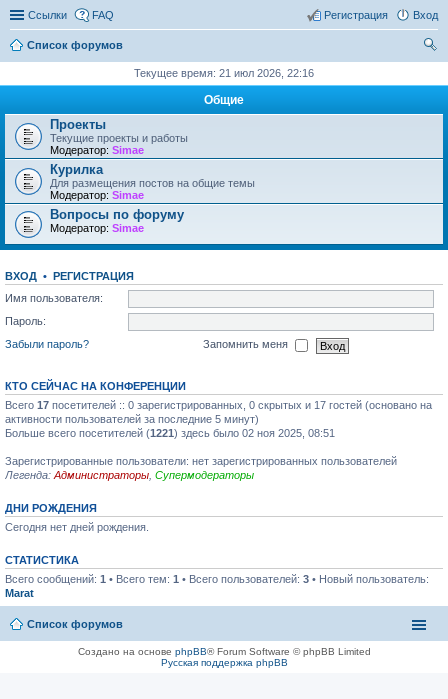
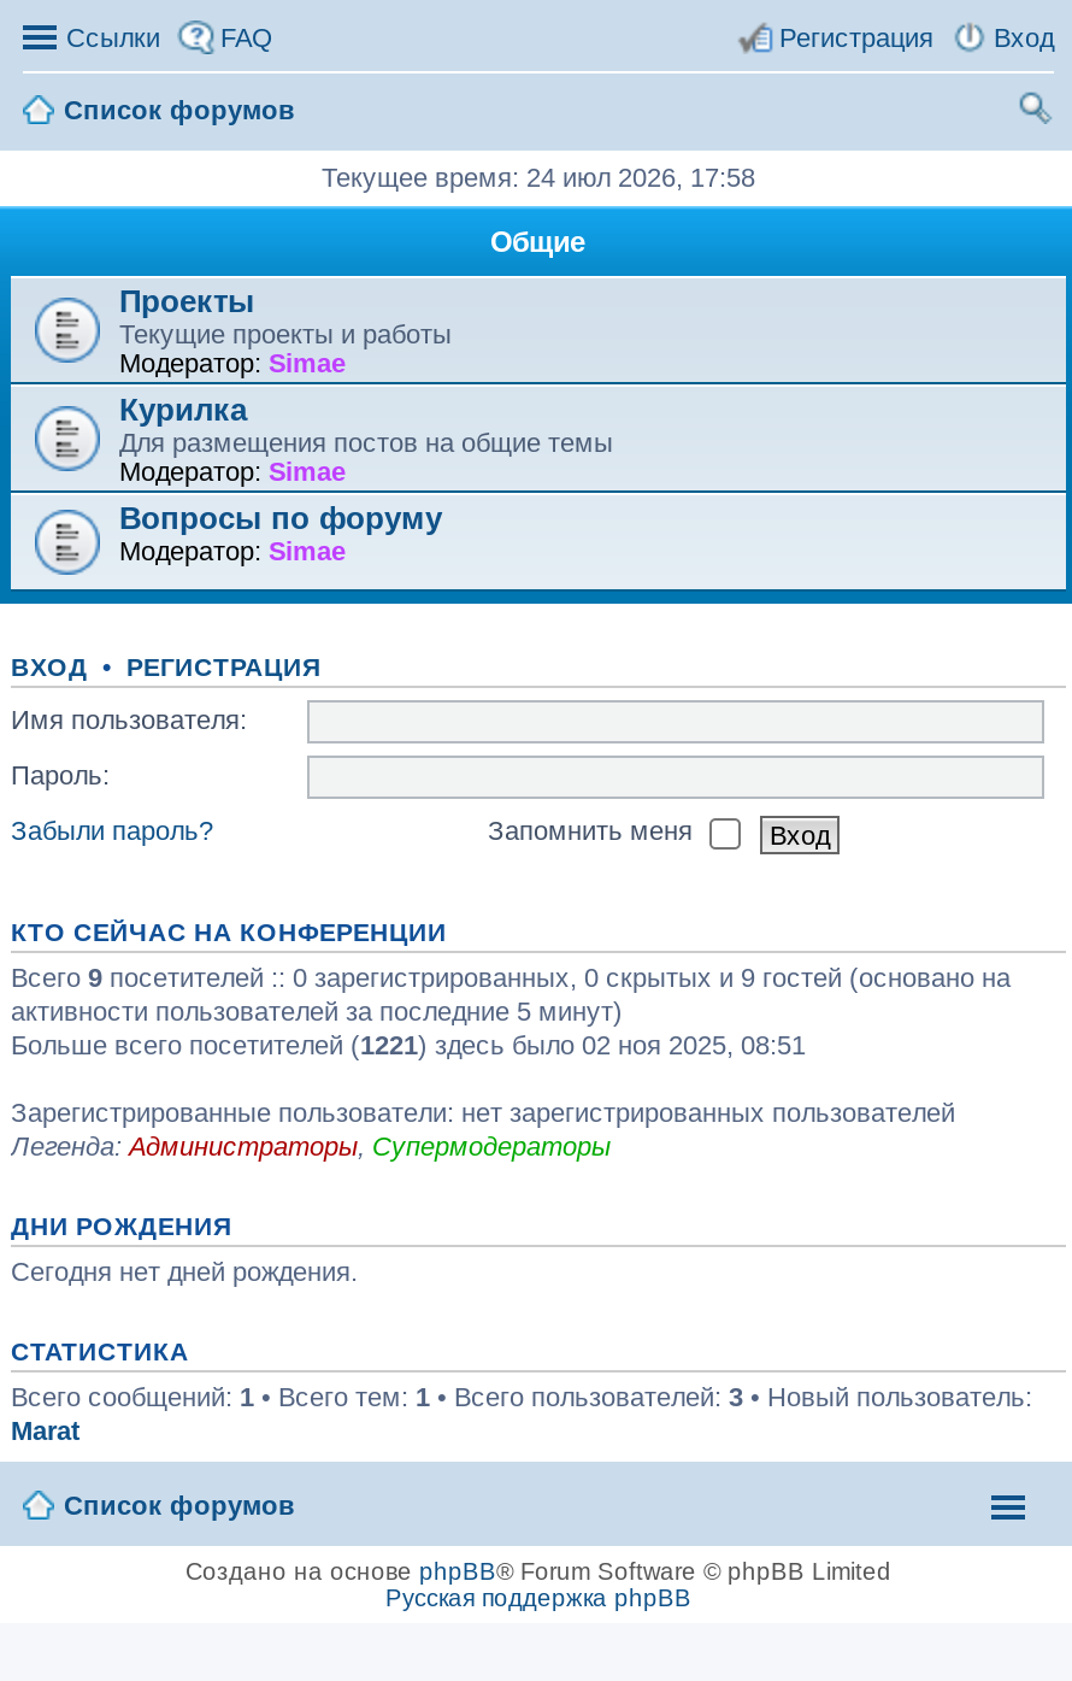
[134,67,314,79] Текущее время: 21 июл 2026, 22:16 -> [322,163,755,192] Текущее время: 24 июл 2026, 17:58
[5,399,432,411] Всего 17 посетителей :: 0 зарегистрированных, 0 скрытых и 17 гостей (основано на -> [11,963,1011,992] Всего 9 посетителей :: 0 зарегистрированных, 0 скрытых и 9 гостей (основано на

